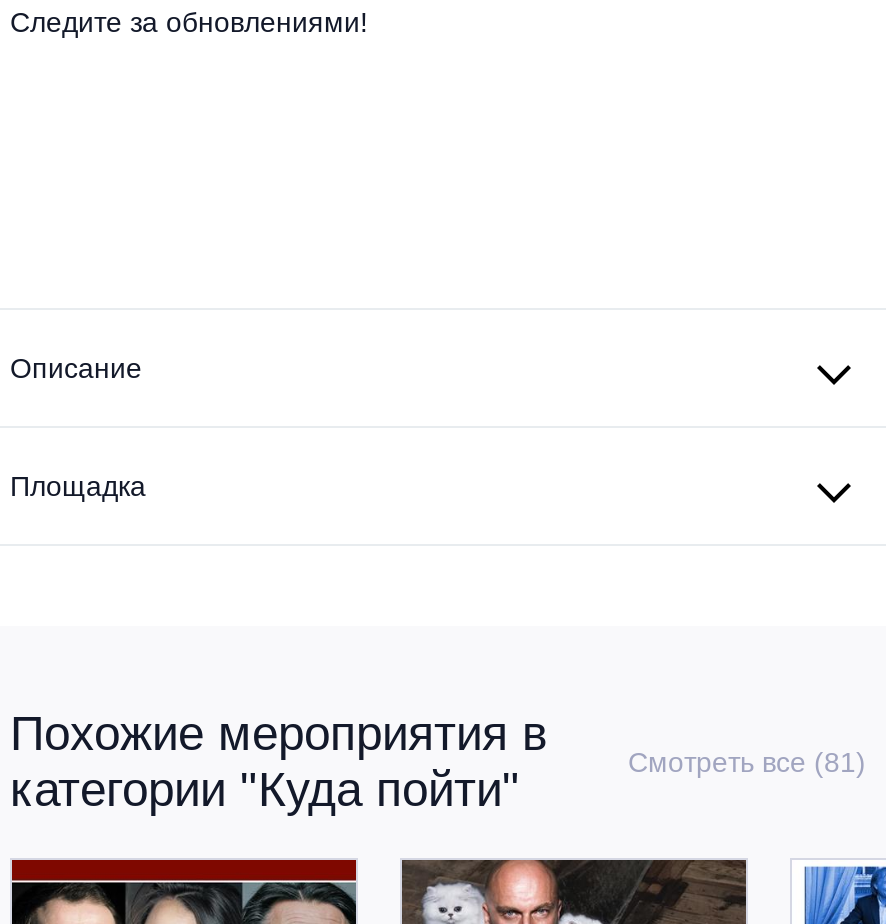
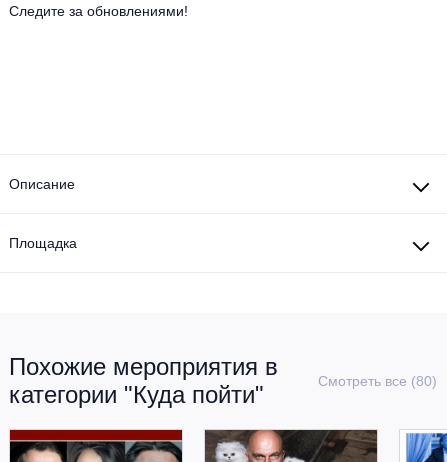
[628,746,866,778] Смотреть все (81) -> [318,373,437,389] Смотреть все (80)

